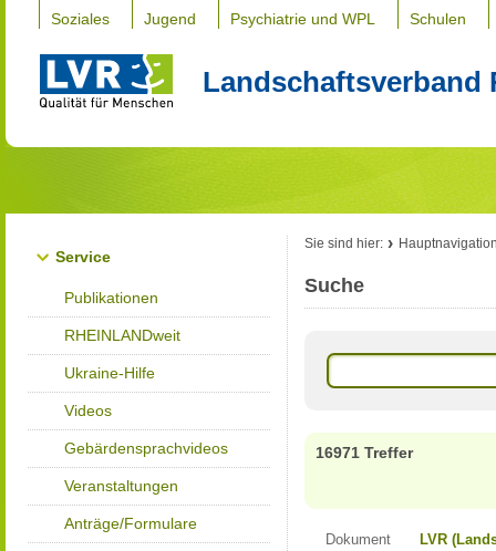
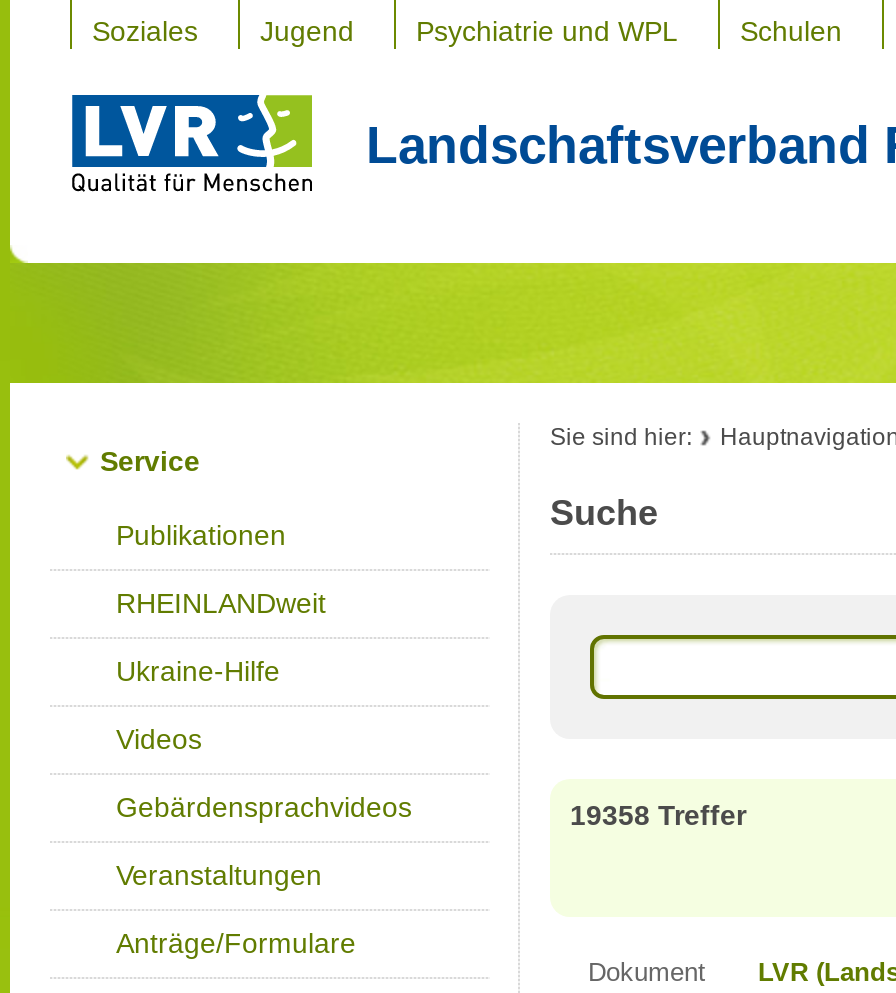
[316,444,413,461] 16971 Treffer -> [570,799,746,831] 19358 Treffer

